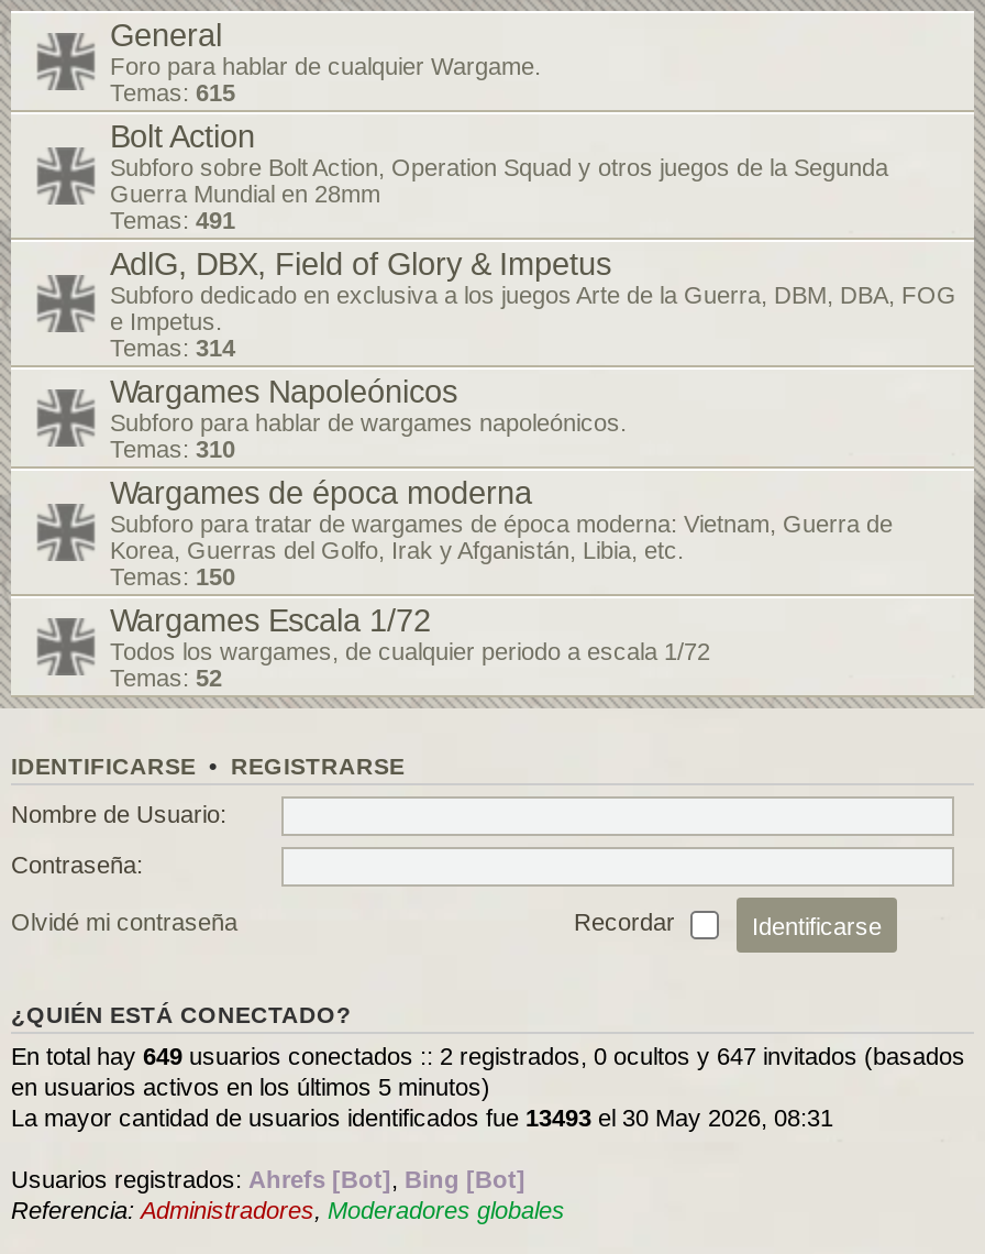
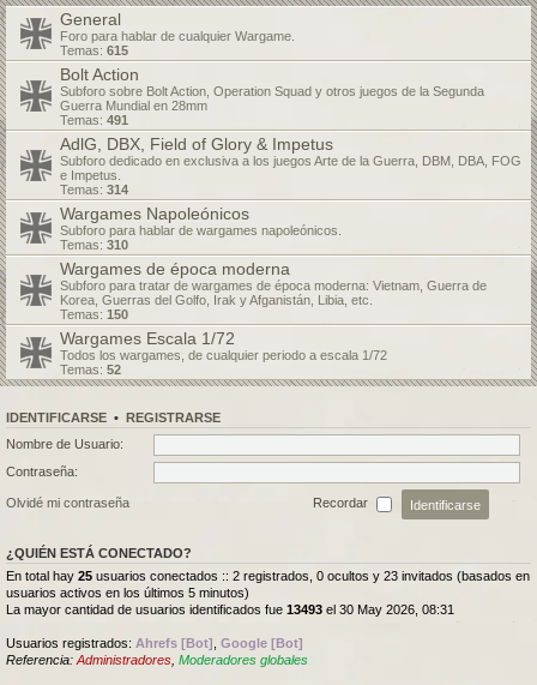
[11,1043,965,1100] En total hay 649 usuarios conectados :: 2 registrados, 0 ocultos y 647 invitados (basados | en usuarios activos en los últimos 5 minutos) -> [6,569,530,600] En total hay 25 usuarios conectados :: 2 registrados, 0 ocultos y 23 invitados (basados en | usuarios activos en los últimos 5 minutos)
[11,1166,525,1192] Usuarios registrados: Ahrefs [Bot], Bing [Bot] -> [6,636,303,650] Usuarios registrados: Ahrefs [Bot], Google [Bot]

